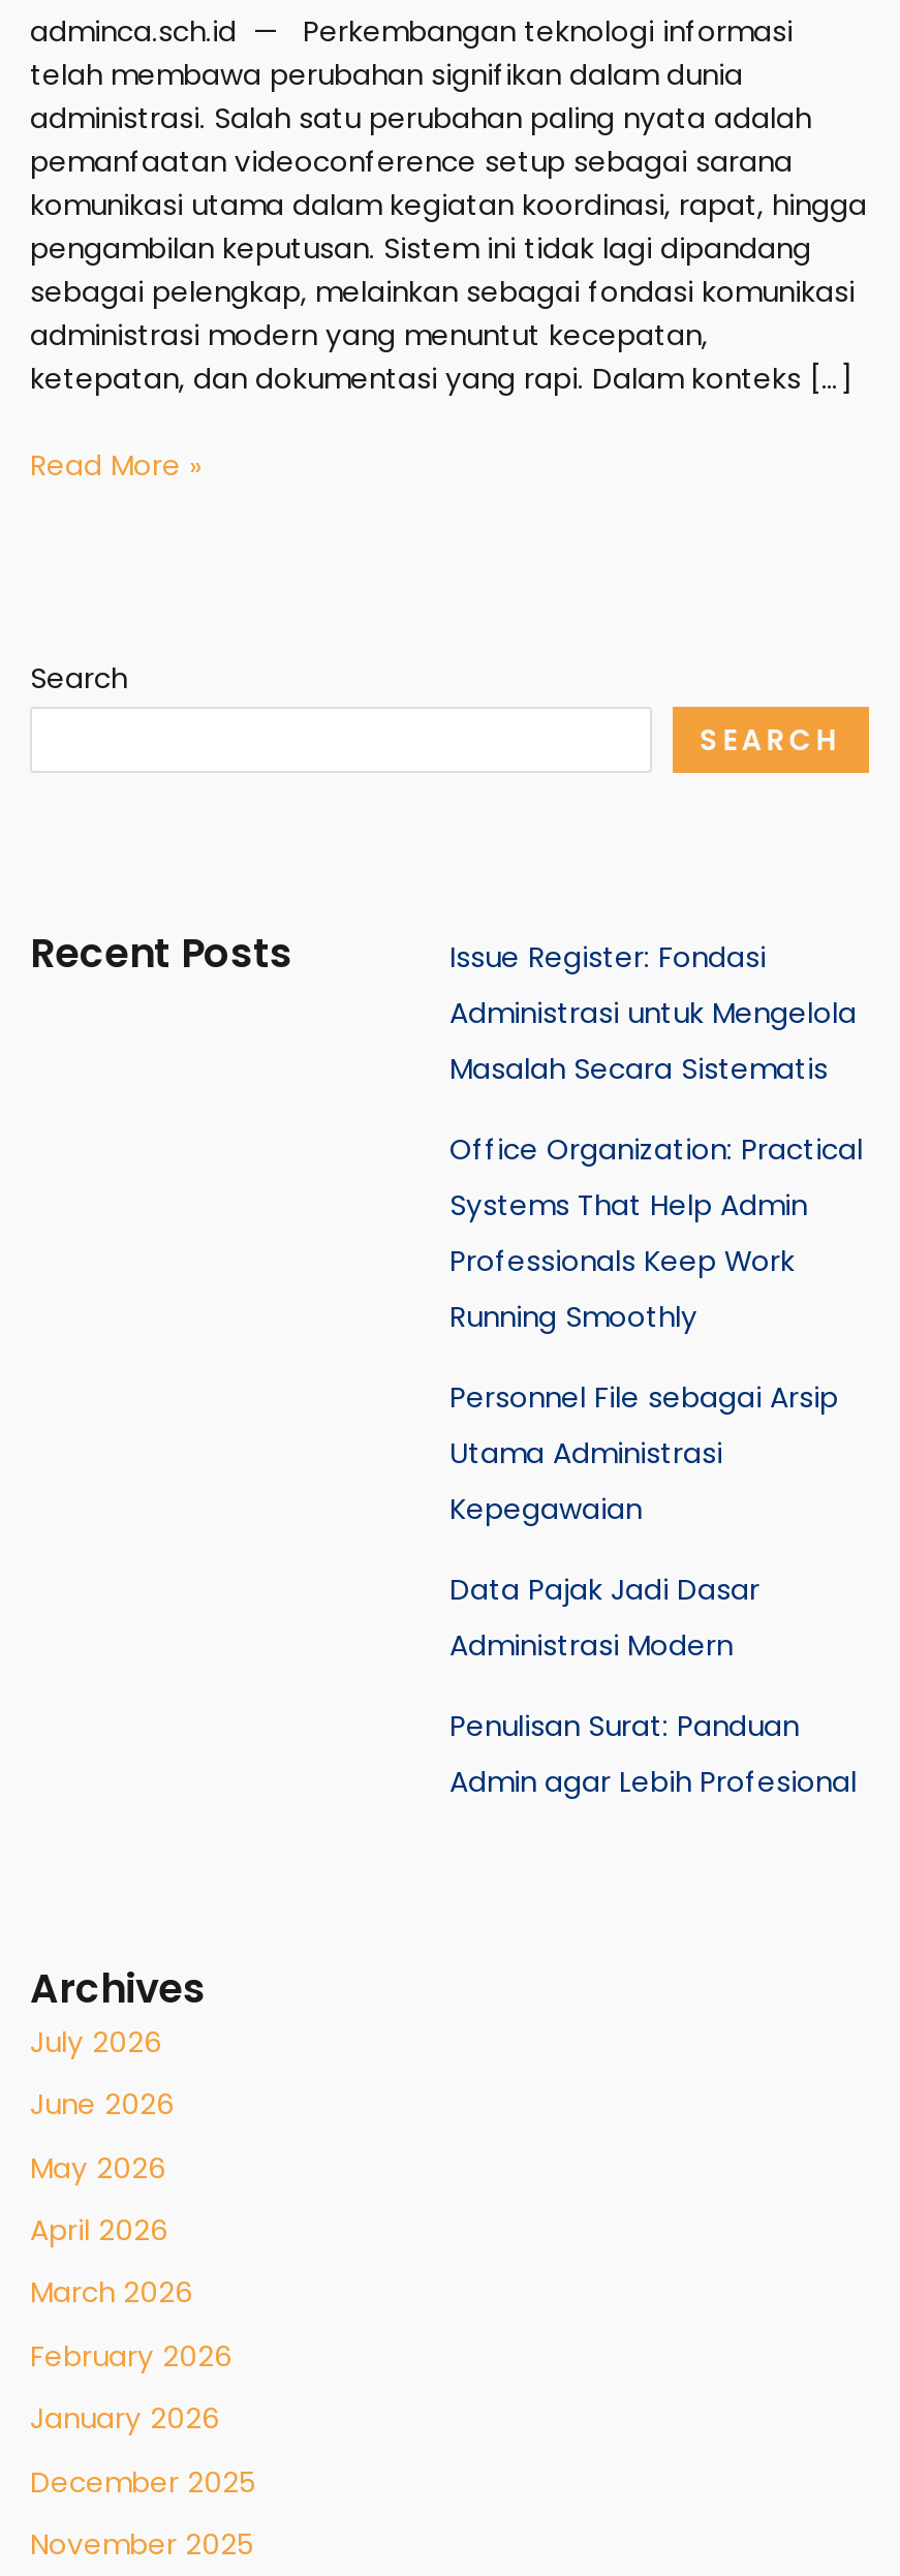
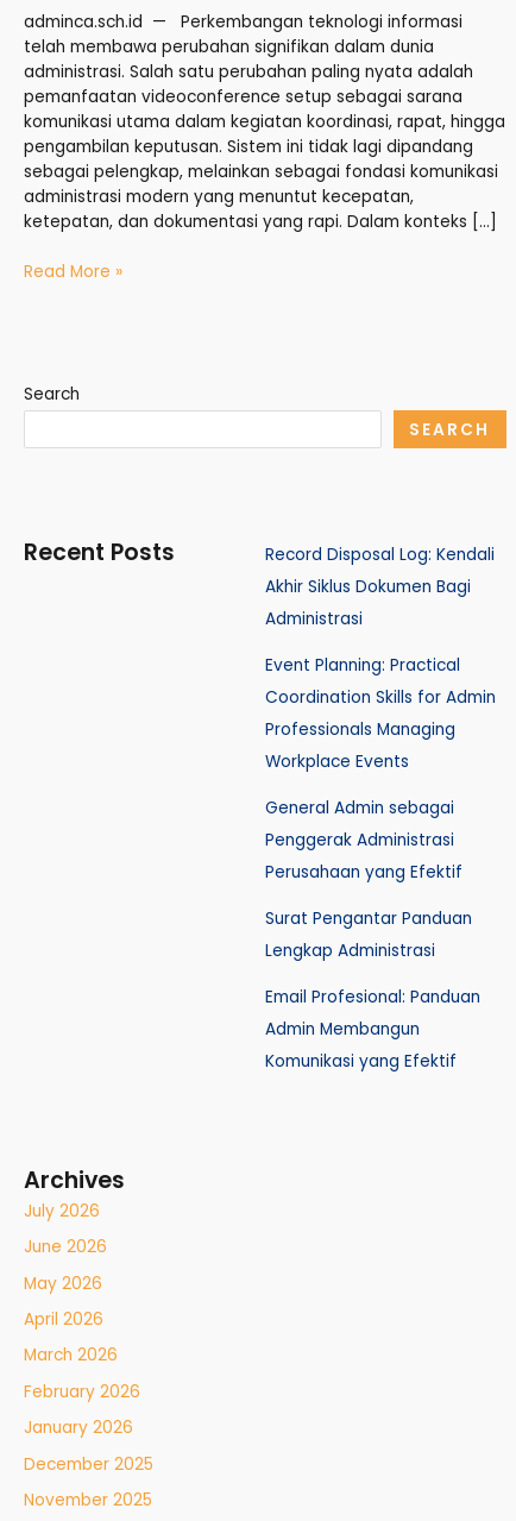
[449,937,857,1088] Issue Register: Fondasi | Administrasi untuk Mengelola | Masalah Secara Sistematis -> [265,543,495,630] Record Disposal Log: Kendali | Akhir Siklus Dokumen Bagi | Administrasi
[449,1129,863,1336] Office Organization: Practical | Systems That Help Admin | Professionals Keep Work | Running Smoothly -> [265,653,496,772] Event Planning: Practical | Coordination Skills for Admin | Professionals Managing | Workplace Events
[449,1377,838,1528] Personnel File sebagai Arsip | Utama Administrasi | Kepegawaian -> [265,796,462,883] General Admin sebagai | Penggerak Administrasi | Perusahaan yang Efektif
[449,1570,759,1665] Data Pajak Jadi Dasar | Administrasi Modern -> [265,907,472,961] Surat Pengantar Panduan | Lengkap Administrasi
[449,1706,857,1801] Penulisan Surat: Panduan | Admin agar Lebih Profesional -> [265,985,480,1072] Email Profesional: Panduan | Admin Membangun | Komunikasi yang Efektif

